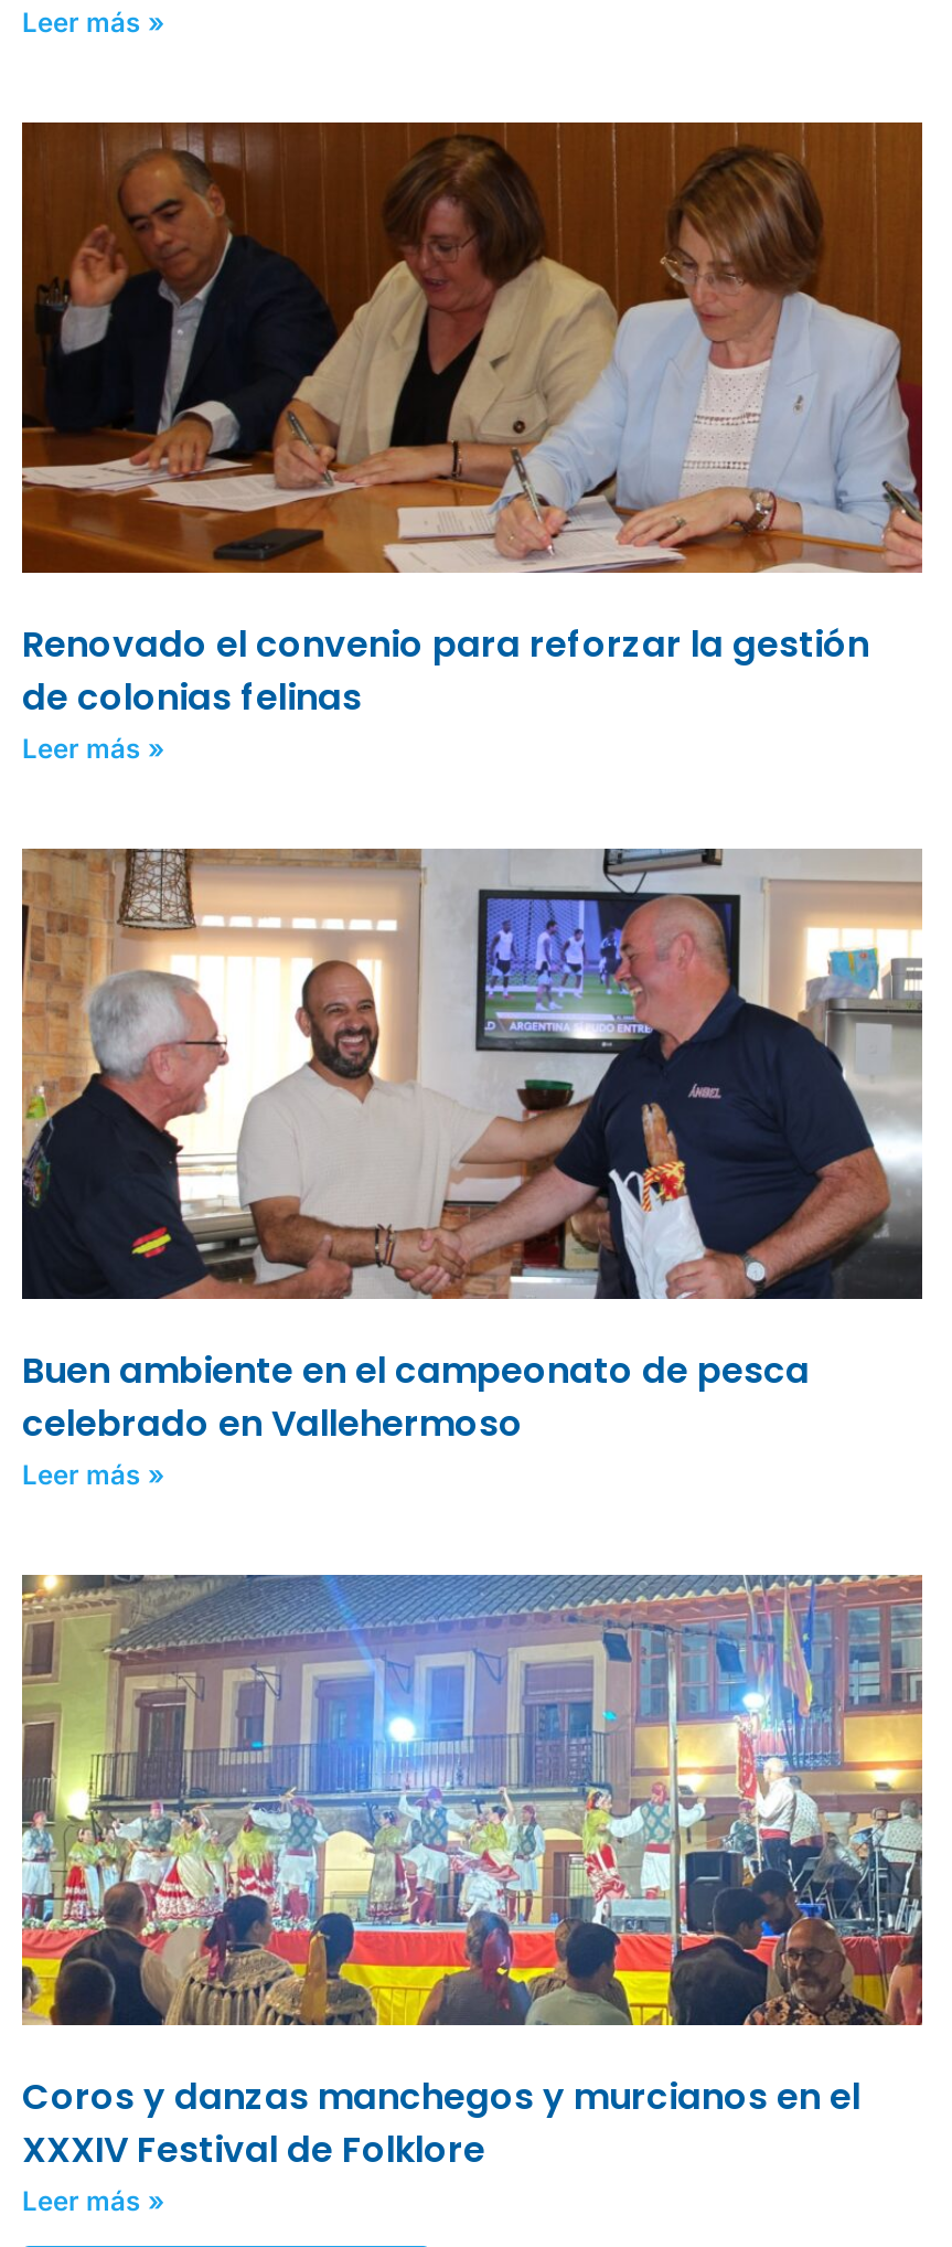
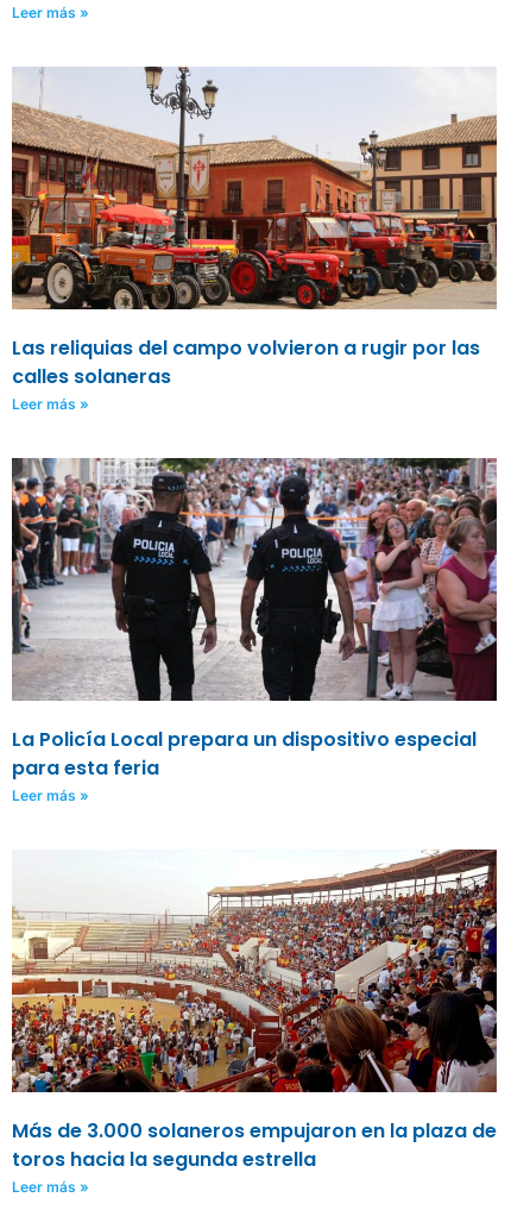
[20,119,924,724] [image] | Renovado el convenio para reforzar la gestión | de colonias felinas -> [12,65,498,390] [image] | Las reliquias del campo volvieron a rugir por las | calles solaneras
[20,848,924,1450] [image] | Buen ambiente en el campeonato de pesca | celebrado en Vallehermoso -> [11,457,498,782] [image] | La Policía Local prepara un dispositivo especial | para esta feria
[20,1572,924,2176] [image] | Coros y danzas manchegos y murcianos en el | XXXIV Festival de Folklore -> [11,848,498,1173] [image] | Más de 3.000 solaneros empujaron en la plaza de | toros hacia la segunda estrella

